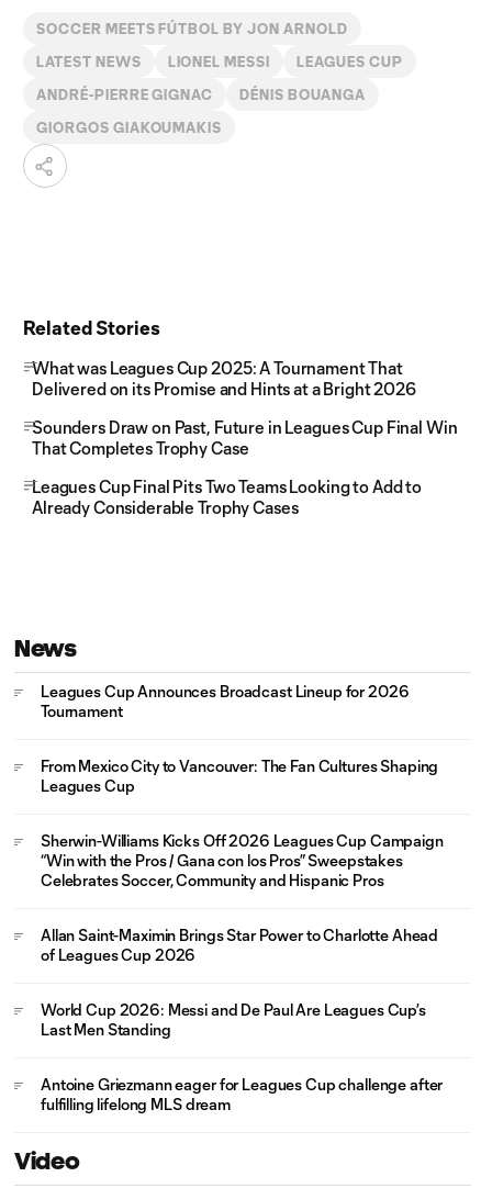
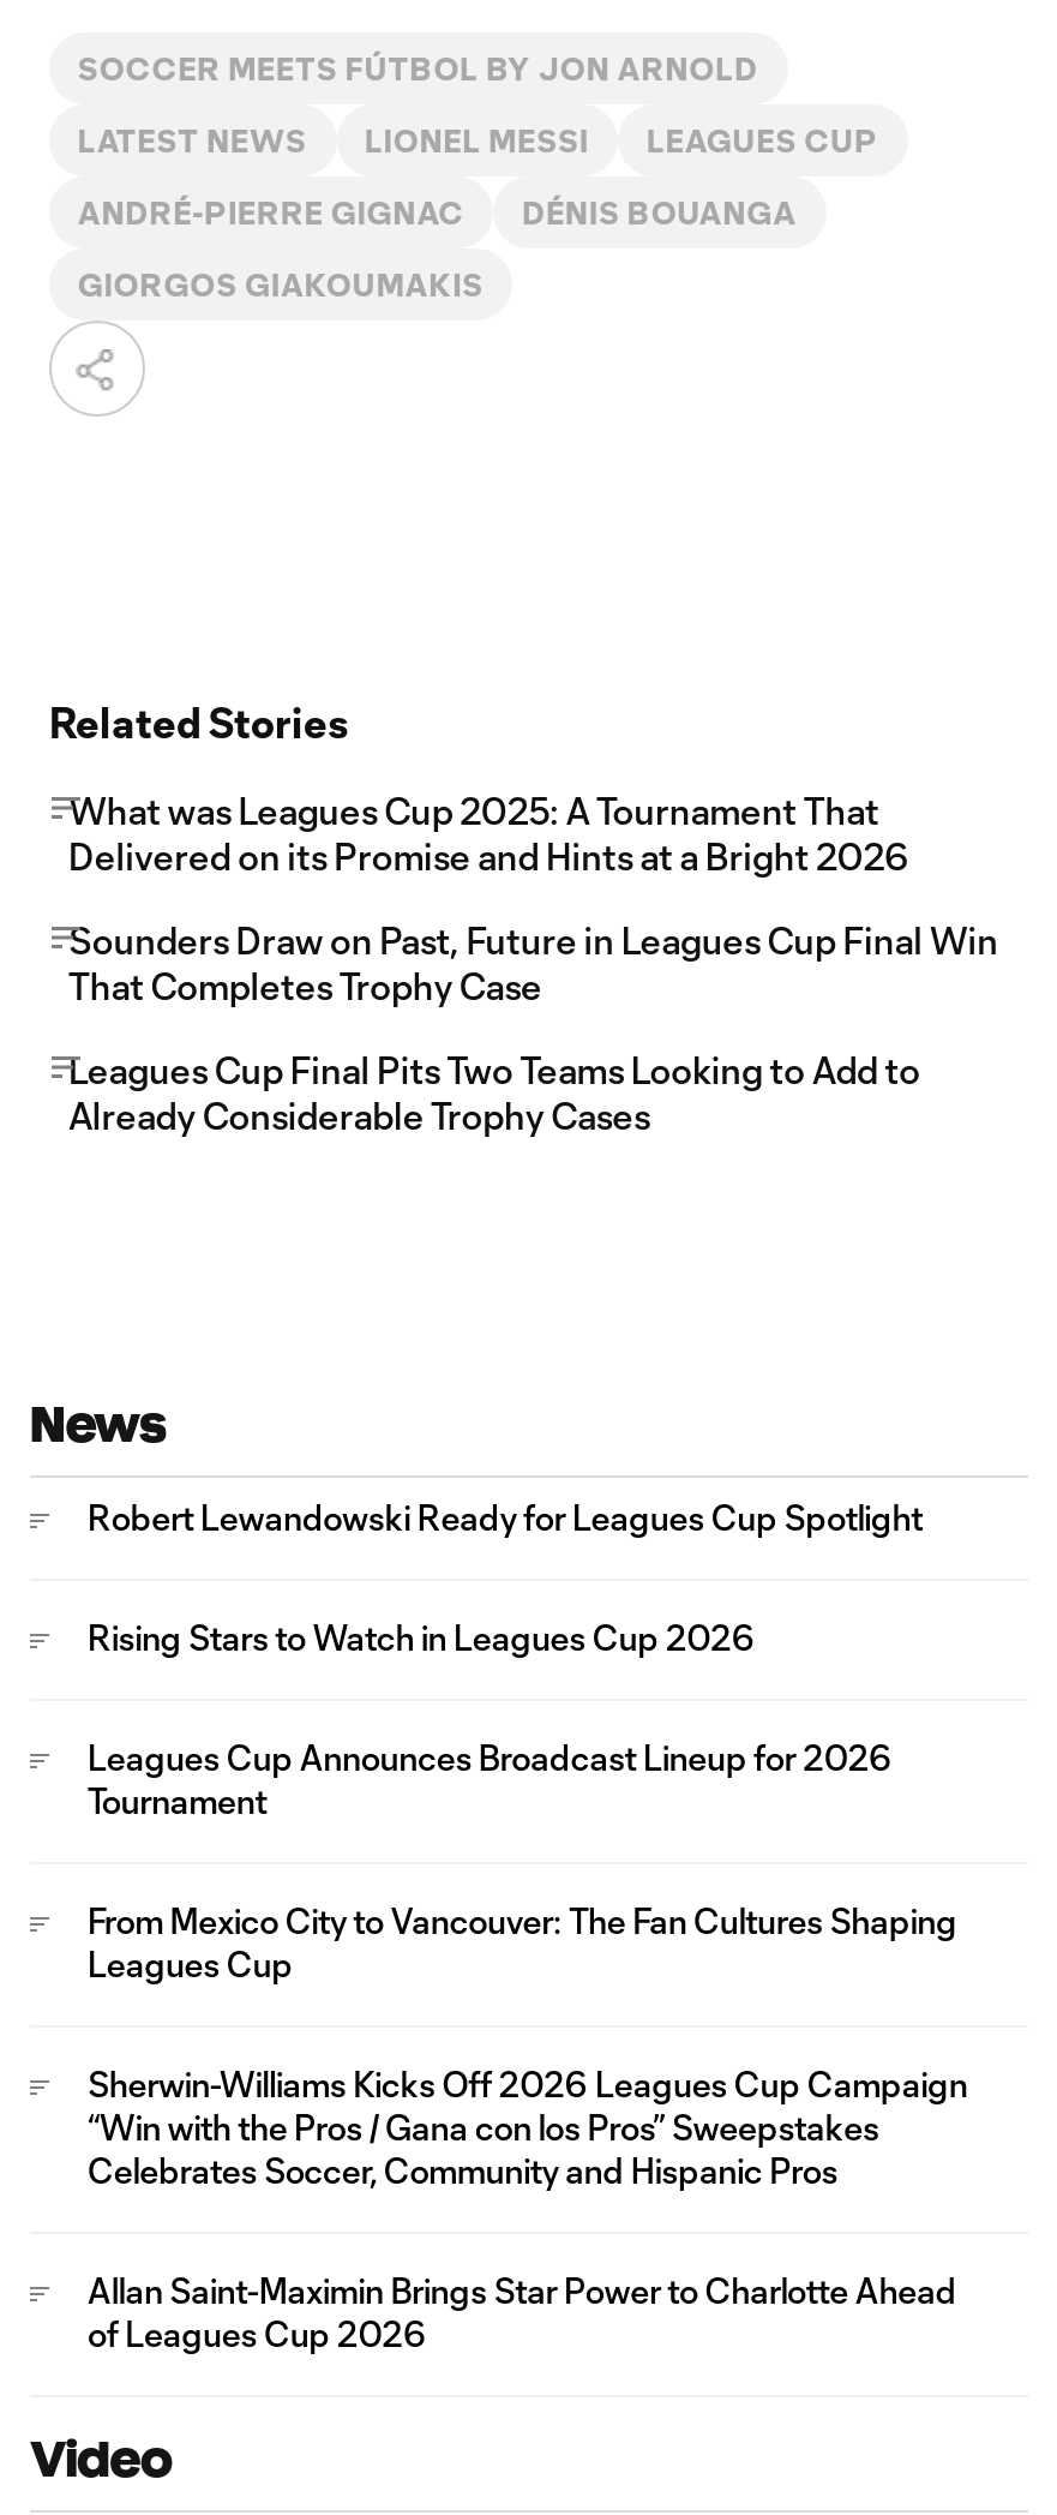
none -> [88,1497,923,1658] Robert Lewandowski Ready for Leagues Cup Spotlight | Rising Stars to Watch in Leagues Cup 2026
moved [41,682,443,964] -> [88,1737,967,2354]: Leagues Cup Announces Broadcast Lineup for 2026 | Tournament | From Mexico City to Vancouver: The Fan Cultures Shaping | ... | Allan Saint-Maximin Brings Star Power to Charlotte Ahead | of Leagues Cup 2026
[41,1000,443,1113] World Cup 2026: Messi and De Paul Are Leagues Cup’s | Last Men Standing | Antoine Griezmann eager for Leagues Cup challenge after | fulfilling lifelong MLS dream -> none

